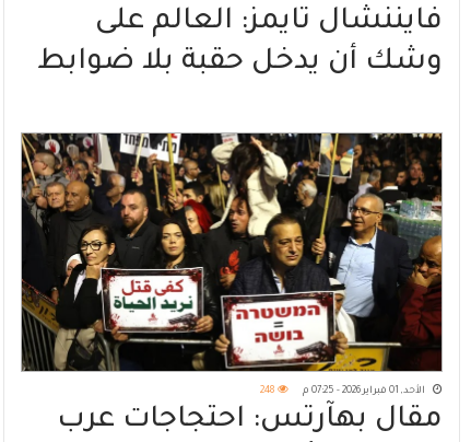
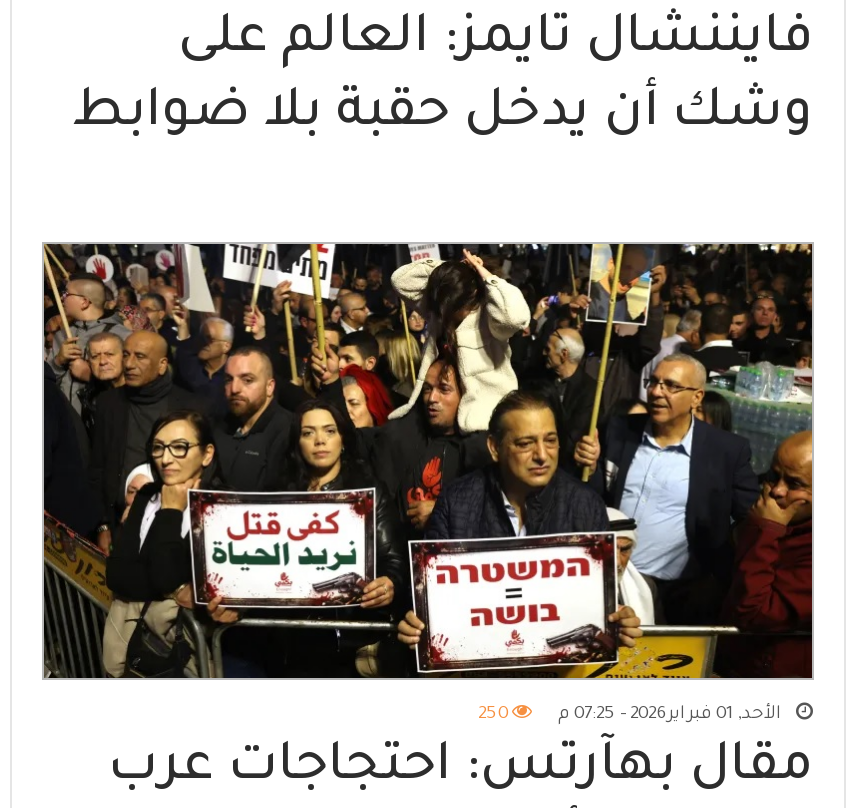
[260,386,275,397] 248 -> [478,705,508,725] 250

